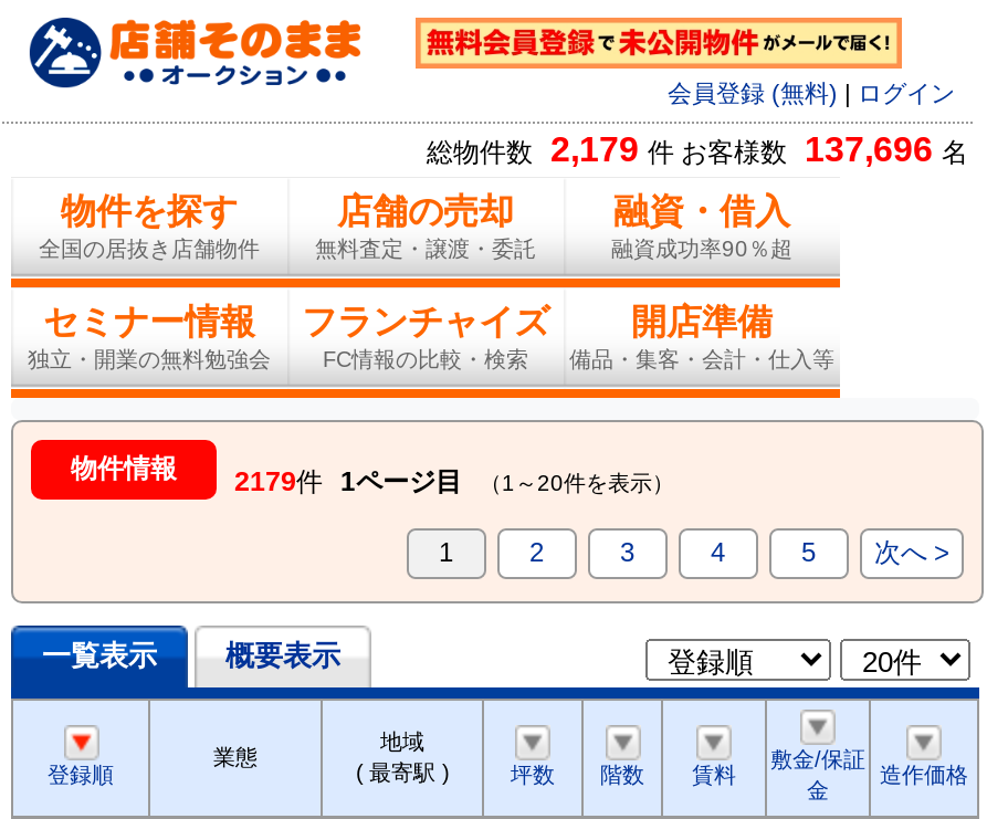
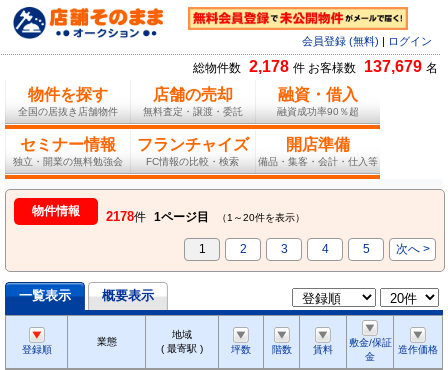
[427,132,968,169] 総物件数 2,179 件 お客様数 137,696 名 -> [193,58,438,75] 総物件数 2,178 件 お客様数 137,679 名
[71,454,674,498] 物件情報 2179件 1ページ目 （1～20件を表示） -> [32,204,305,224] 物件情報 2178件 1ページ目 （1～20件を表示）

